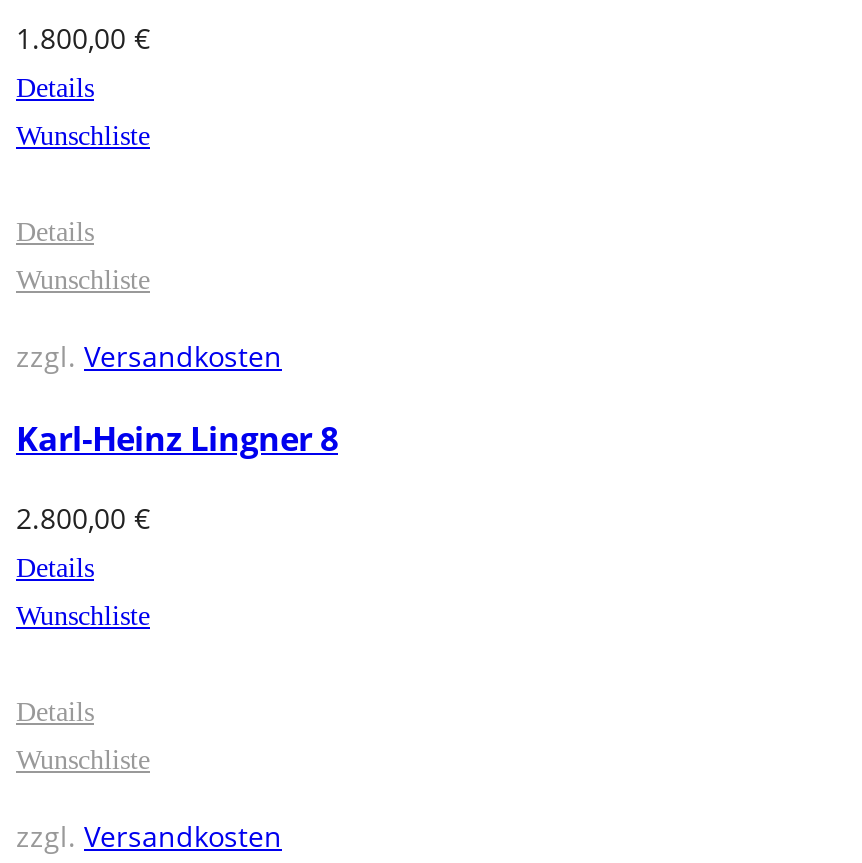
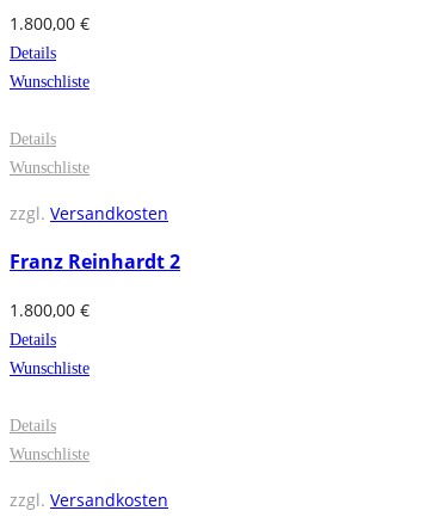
[16,416,338,460] Karl-Heinz Lingner 8 -> [10,249,180,275] Franz Reinhardt 2
[16,499,150,537] 2.800,00 € -> [10,298,90,321] 1.800,00 €

